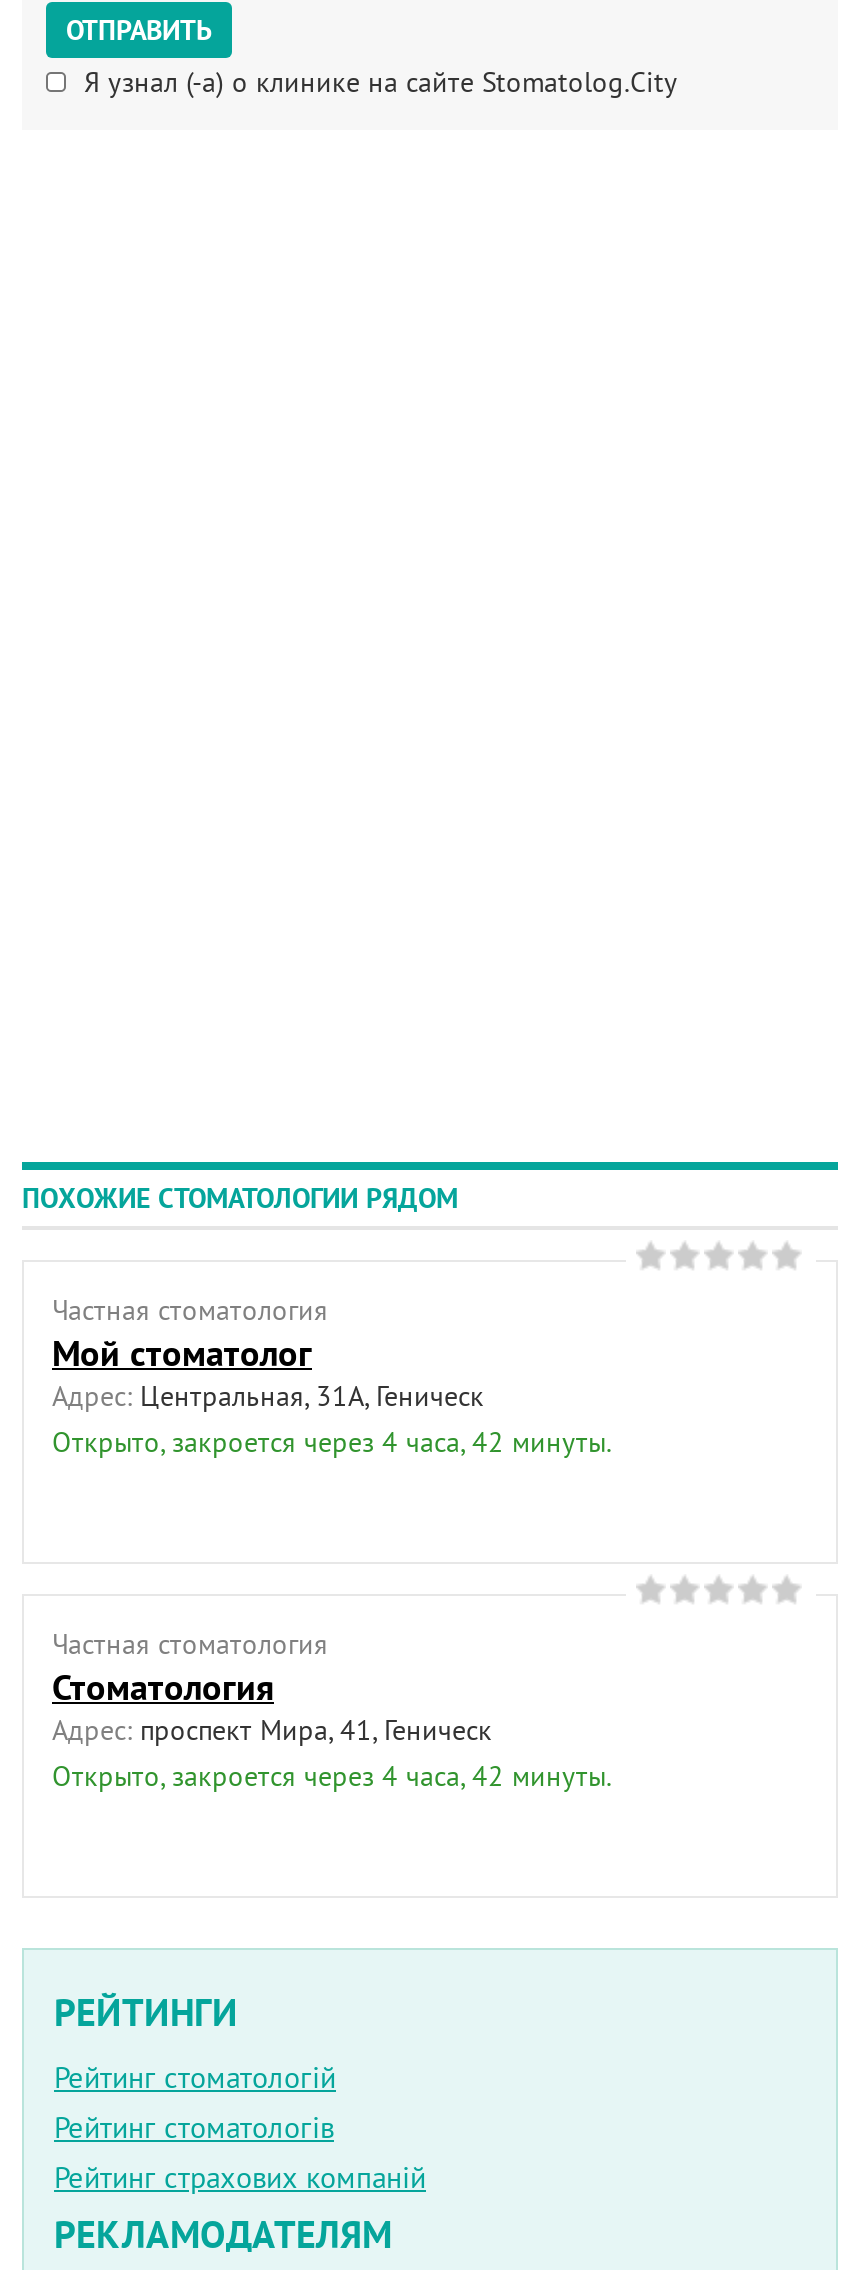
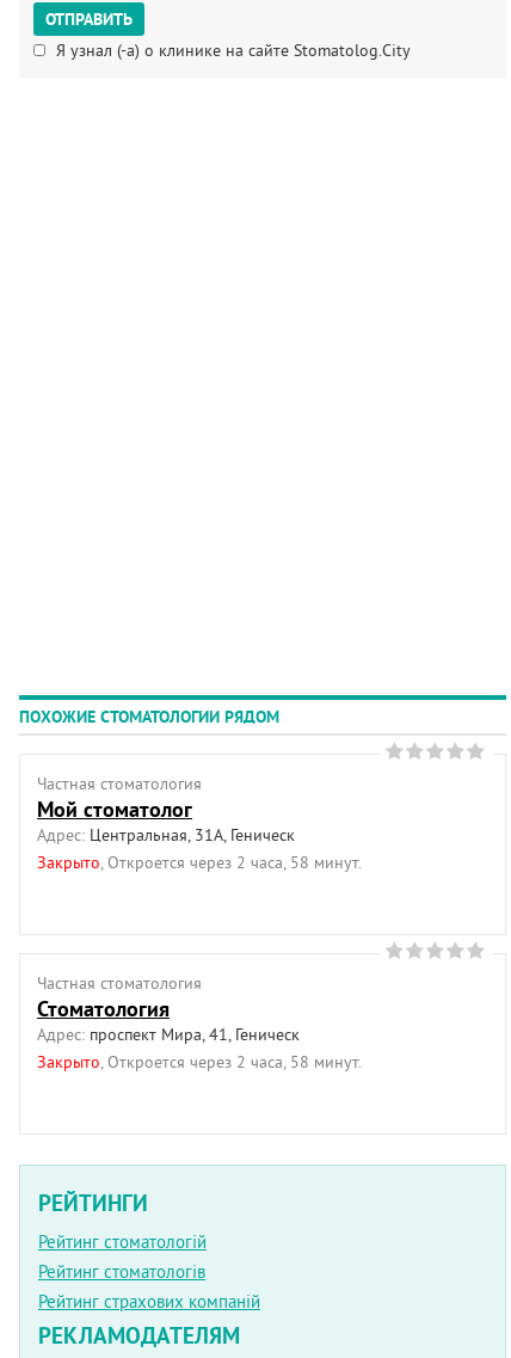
[52,1424,612,1460] Открыто, закроется через 4 часа, 42 минуты. -> [37,851,362,873] Закрыто, Откроется через 2 часа, 58 минут.
[52,1758,612,1794] Открыто, закроется через 4 часа, 42 минуты. -> [37,1051,362,1072] Закрыто, Откроется через 2 часа, 58 минут.

